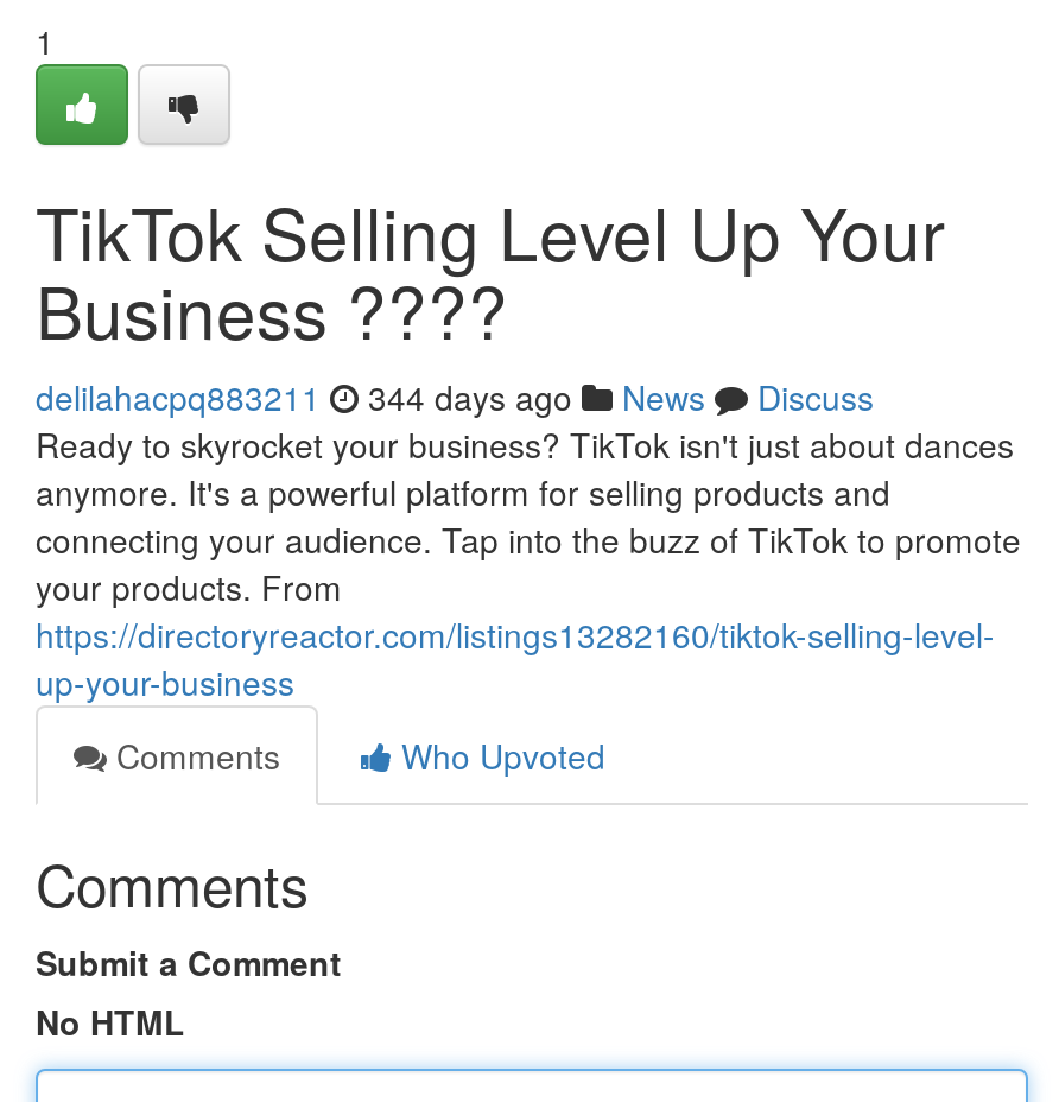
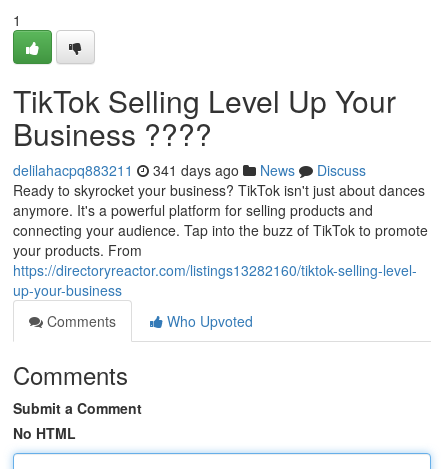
[36,373,874,420] delilahacpq883211 344 days ago News Discuss -> [13,160,366,180] delilahacpq883211 341 days ago News Discuss

